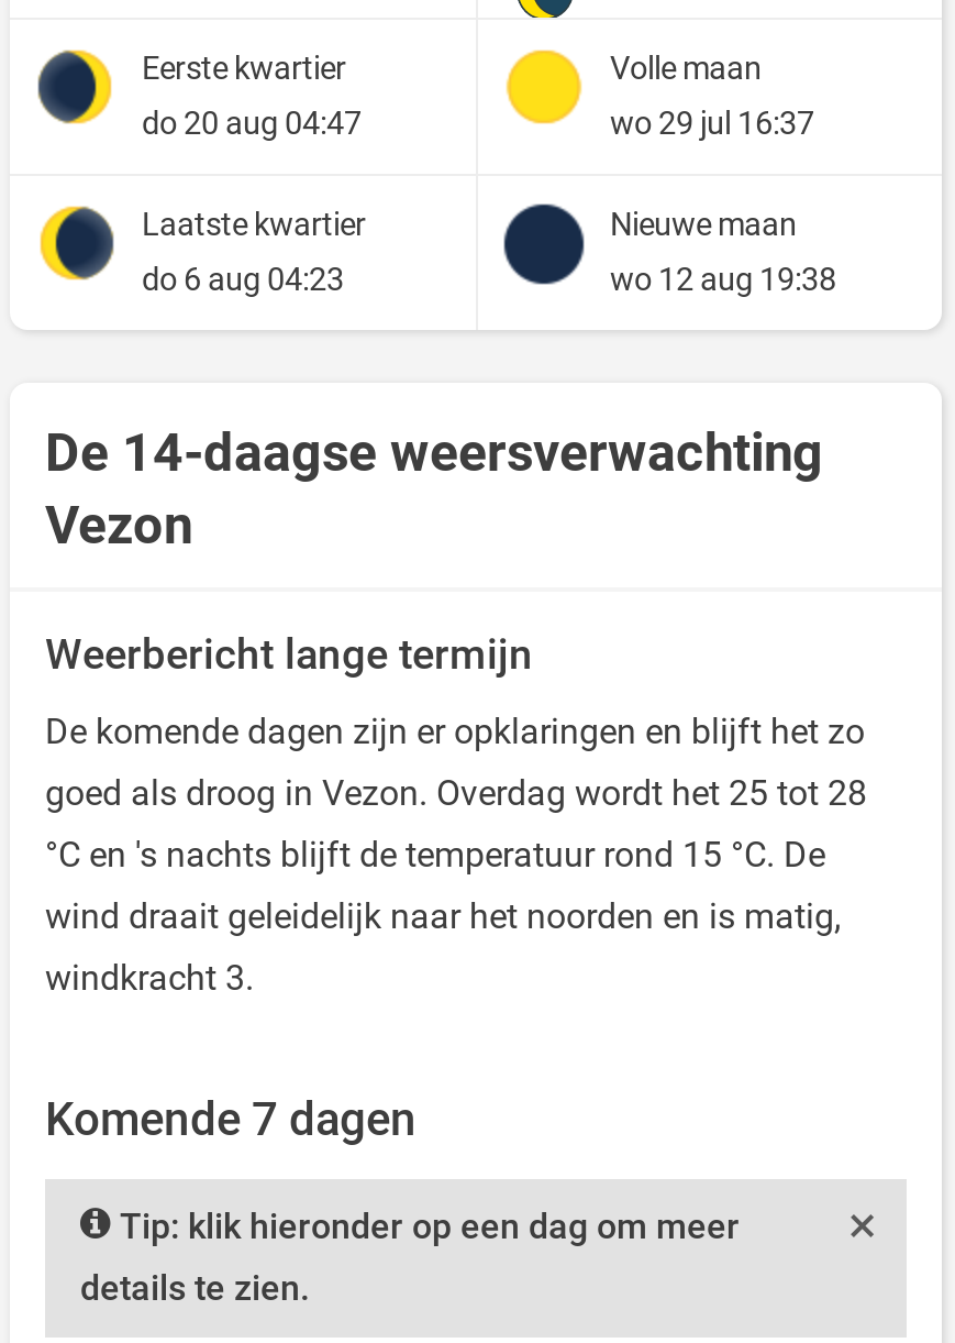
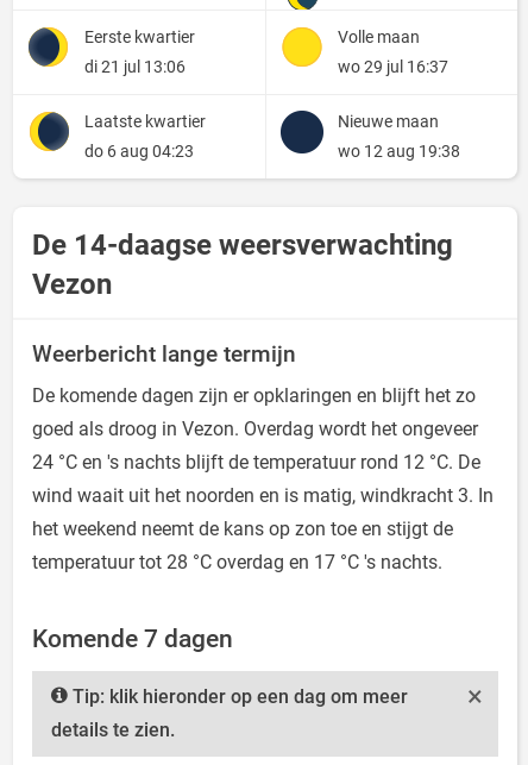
[142,105,362,143] do 20 aug 04:47 -> [84,57,186,77] di 21 jul 13:06
[45,773,867,999] goed als droog in Vezon. Overdag wordt het 25 tot 28 | °C en 's nachts blijft de temperatuur rond 15 °C. De | wind draait geleidelijk naar het noorden en is matig, | windkracht 3. -> [32,418,494,574] goed als droog in Vezon. Overdag wordt het ongeveer | 24 °C en 's nachts blijft de temperatuur rond 12 °C. De | wind waait uit het noorden en is matig, windkracht 3. In | het weekend neemt de kans op zon toe en stijgt de | temperatuur tot 28 °C overdag en 17 °C 's nachts.

